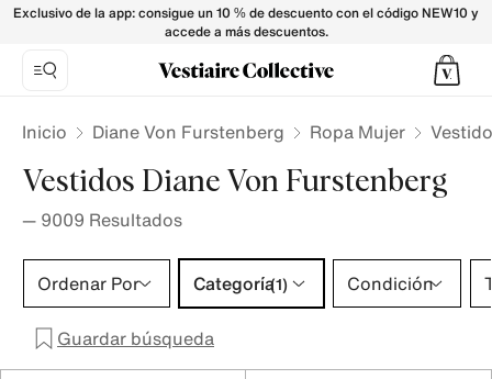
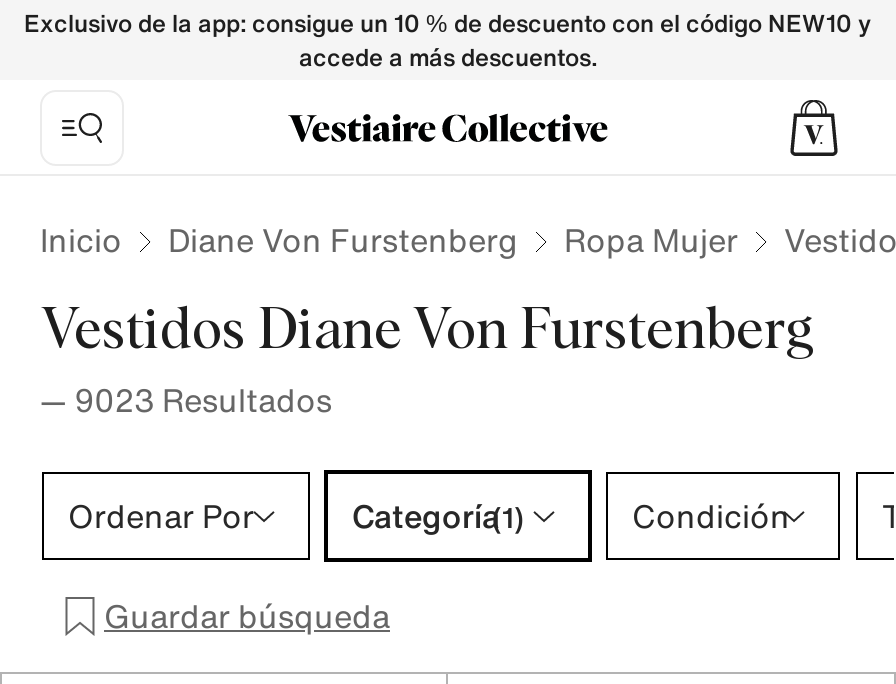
[22,207,182,233] — 9009 Resultados -> [40,376,332,424] — 9023 Resultados

